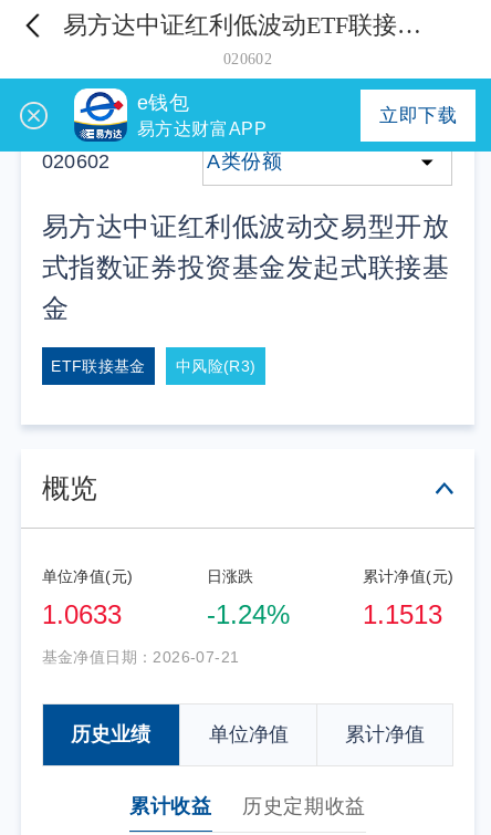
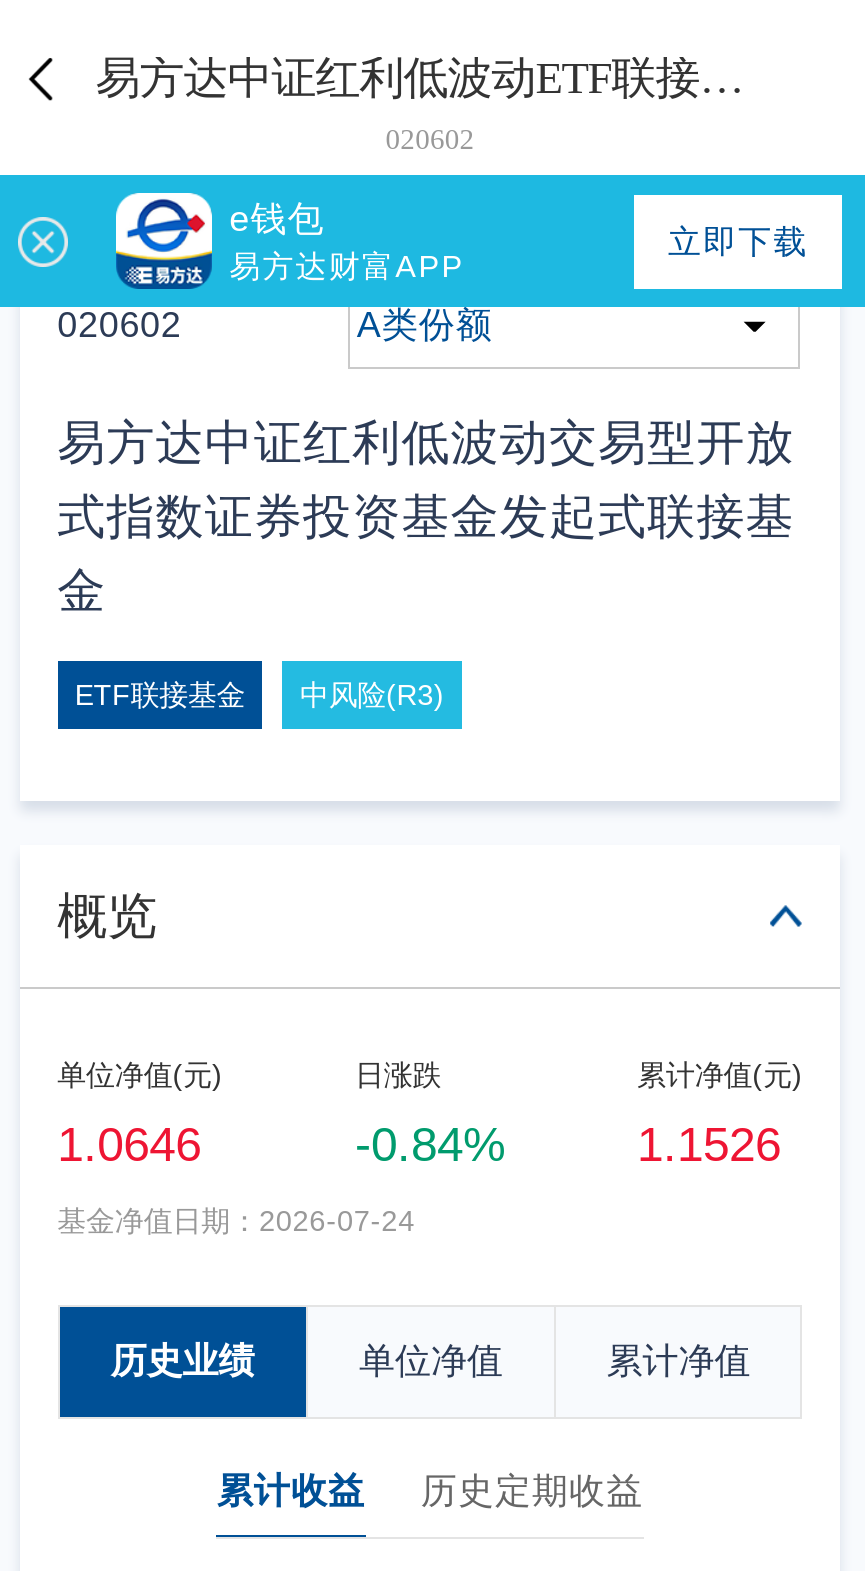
[42,600,121,630] 1.0633 -> [57,1118,201,1172] 1.0646
[206,600,289,630] -1.24% -> [355,1118,505,1172] -0.84%
[362,600,442,630] 1.1513 -> [637,1118,781,1172] 1.1526
[42,648,239,666] 基金净值日期：2026-07-21 -> [57,1205,415,1237] 基金净值日期：2026-07-24

